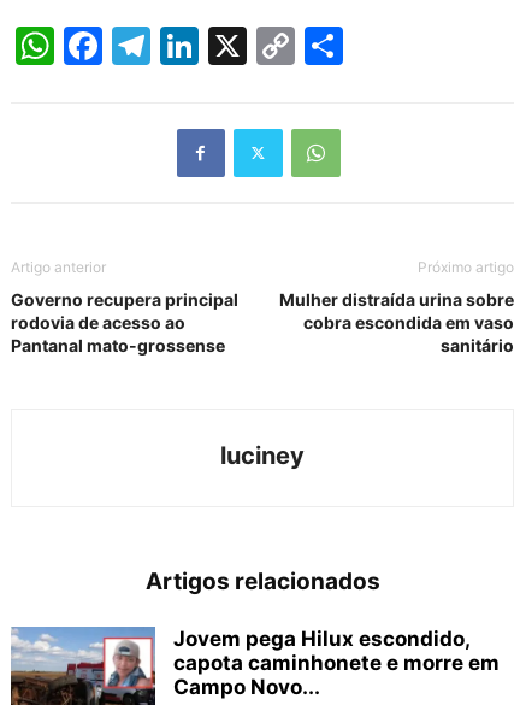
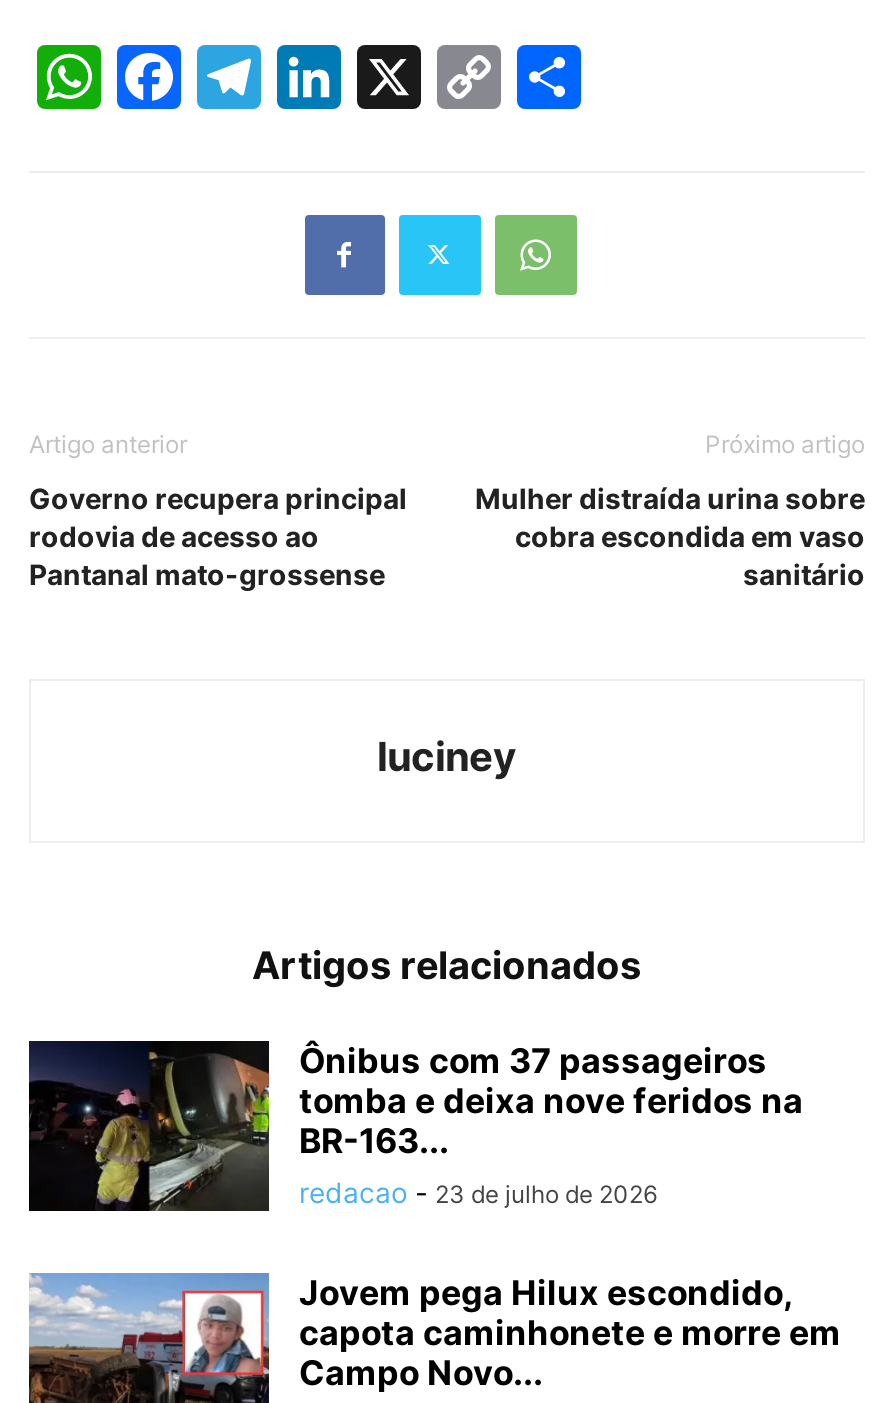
none -> [27,1039,803,1213] [image] | Ônibus com 37 passageiros | tomba e deixa nove feridos na | BR-163... | redacao - 23 de julho de 2026

